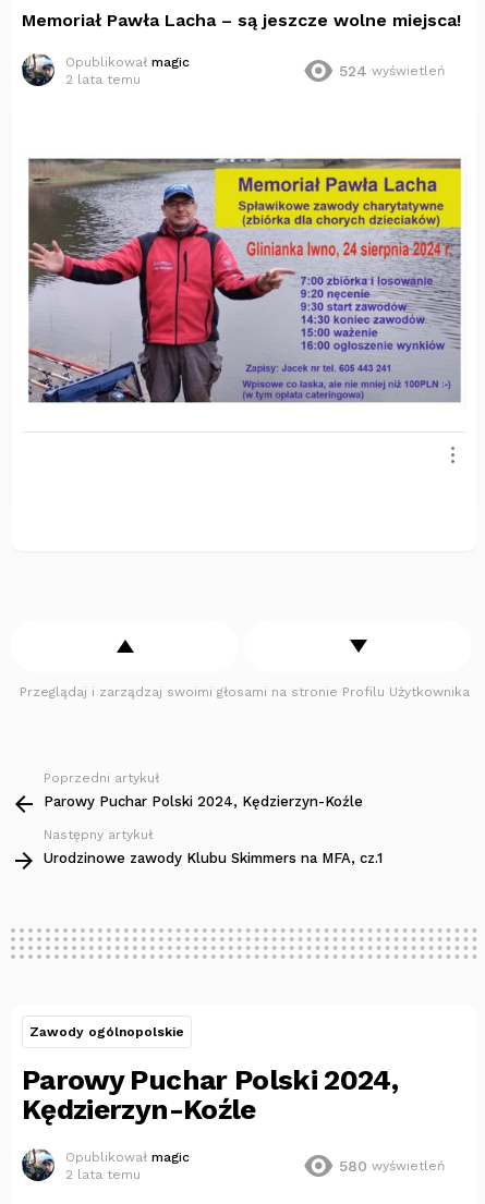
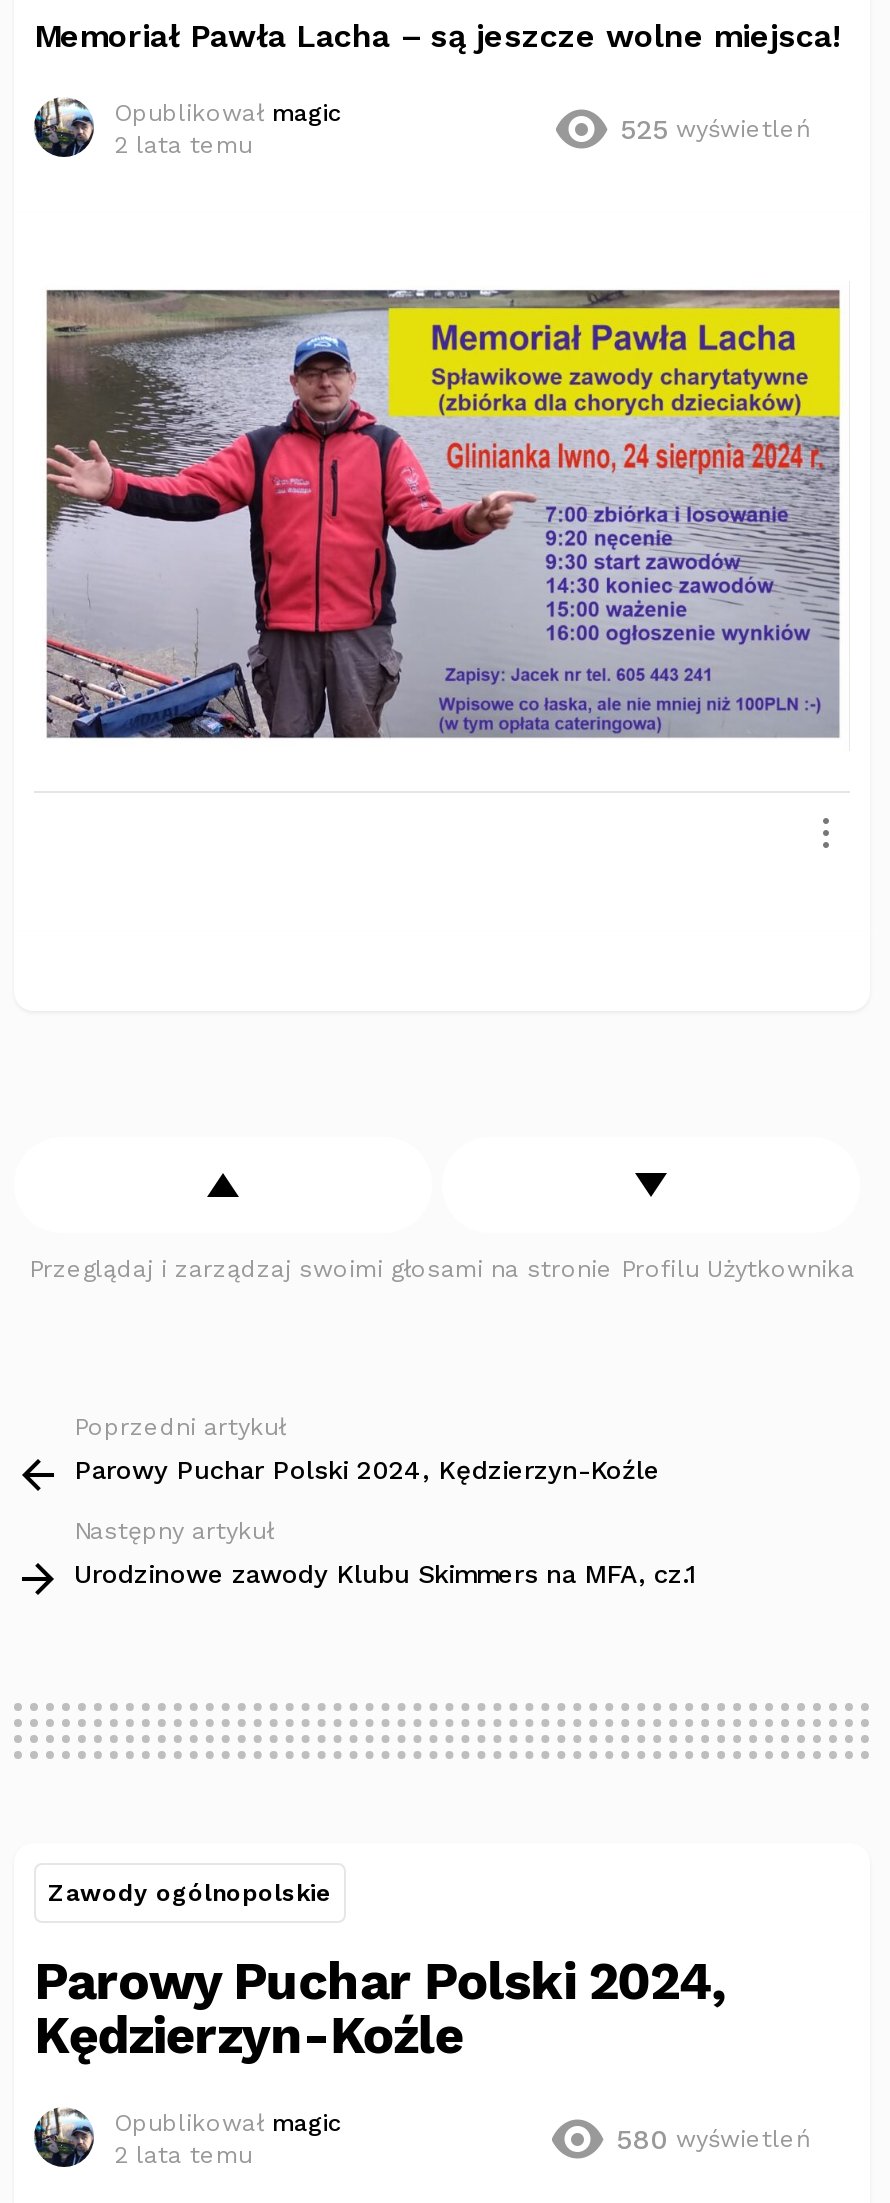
[339,62,445,80] 524 wyświetleń -> [620,113,810,145] 525 wyświetleń

